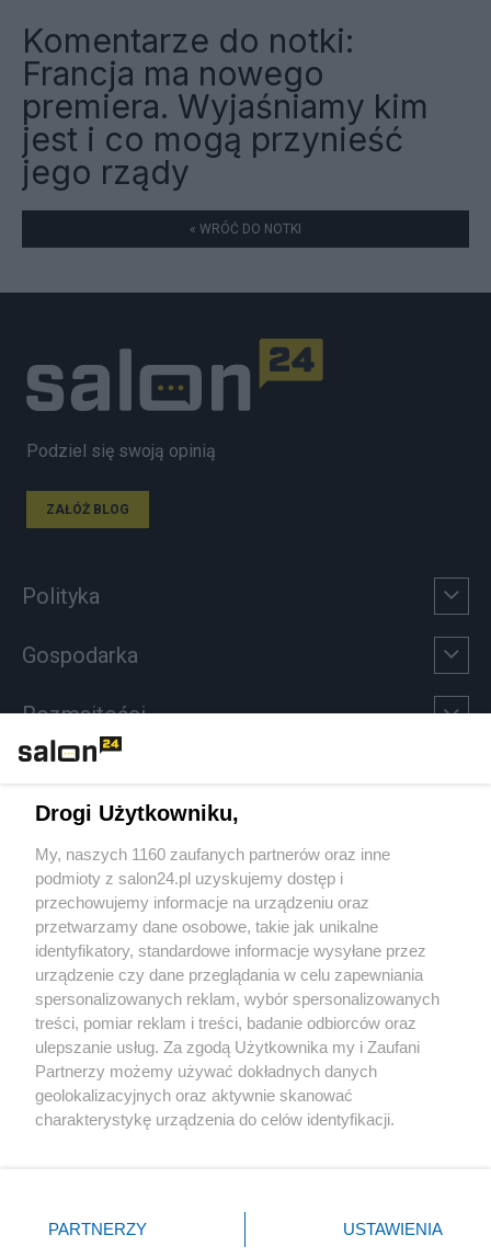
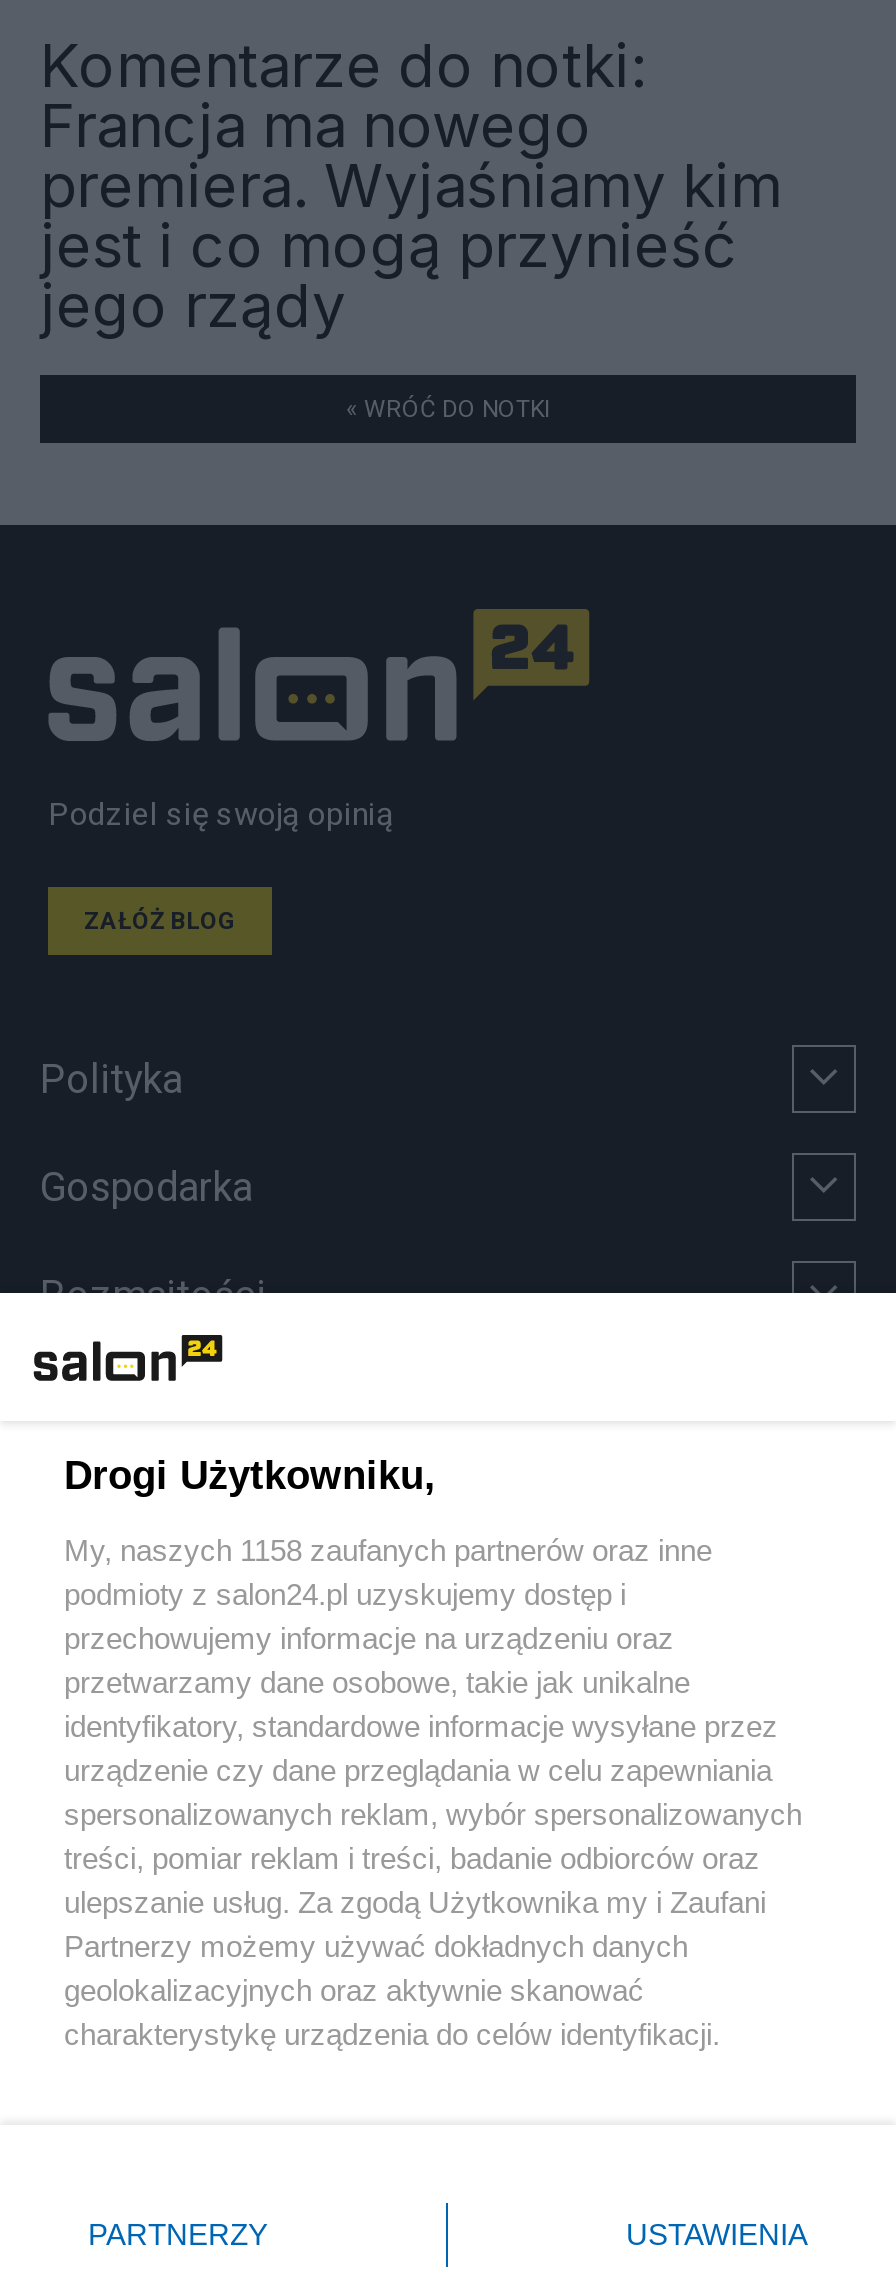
[35,845,390,864] My, naszych 1160 zaufanych partnerów oraz inne -> [64,1533,712,1567] My, naszych 1158 zaufanych partnerów oraz inne

